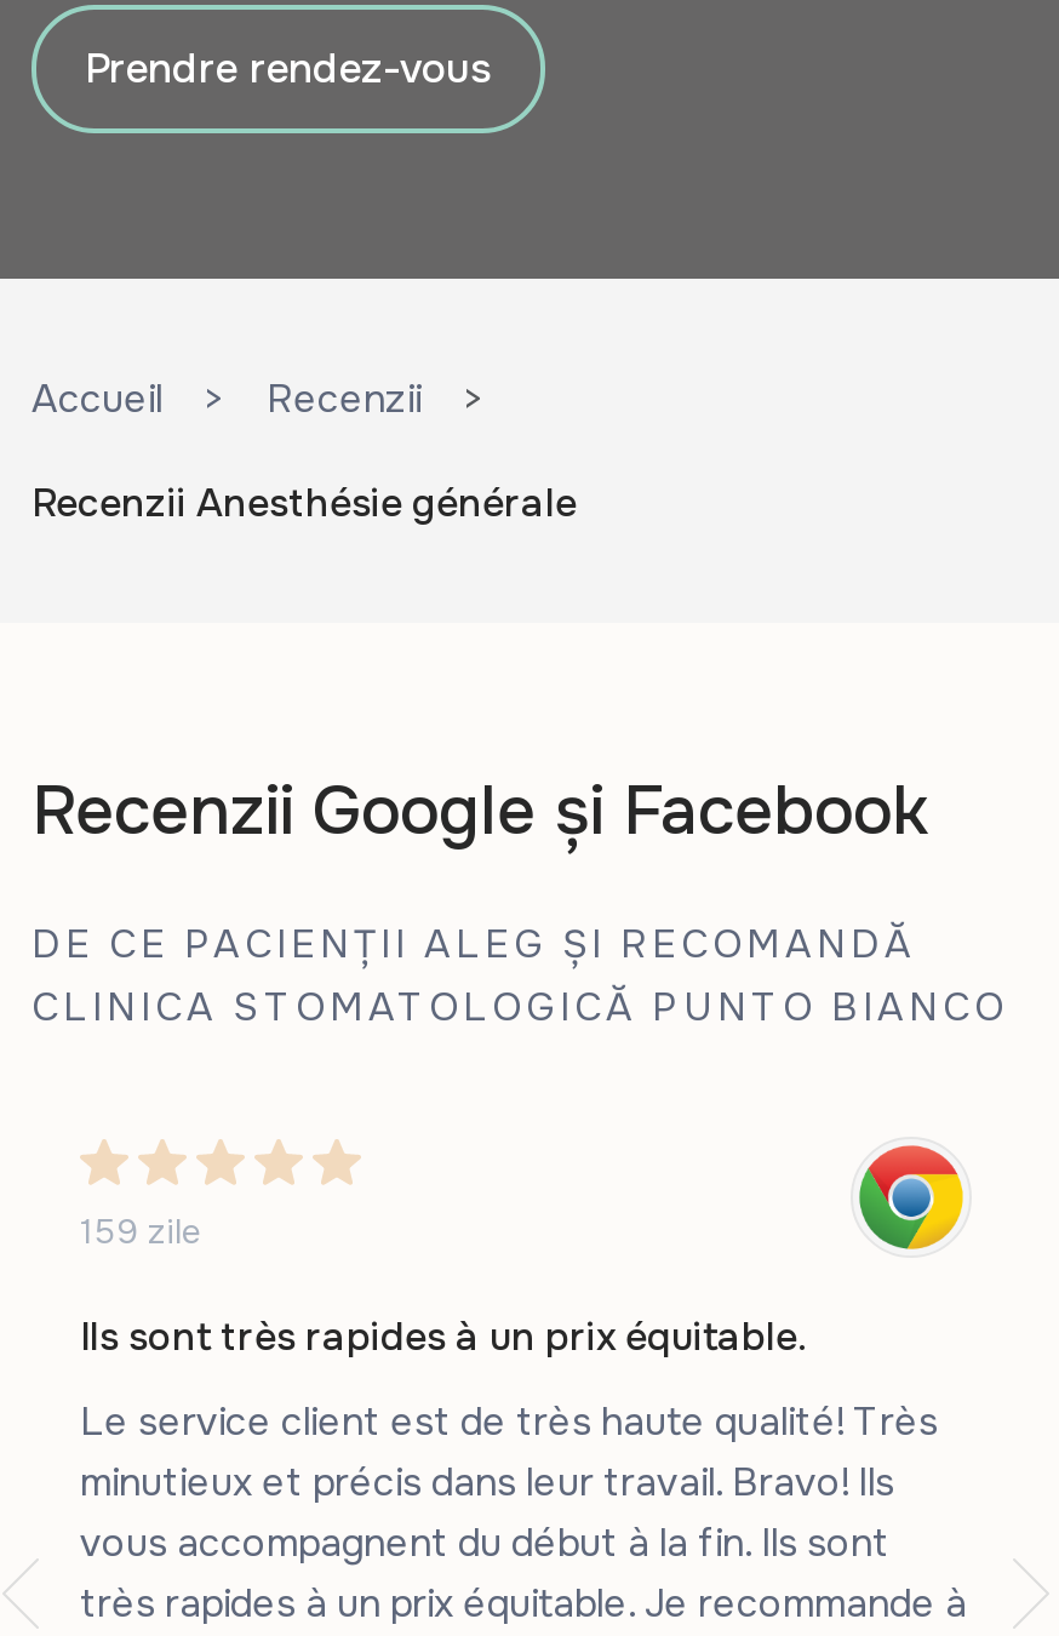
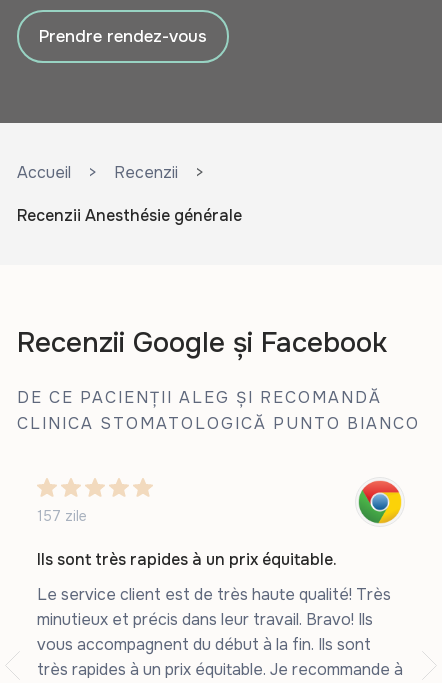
[80,1209,201,1253] 159 zile -> [37,507,87,525] 157 zile

